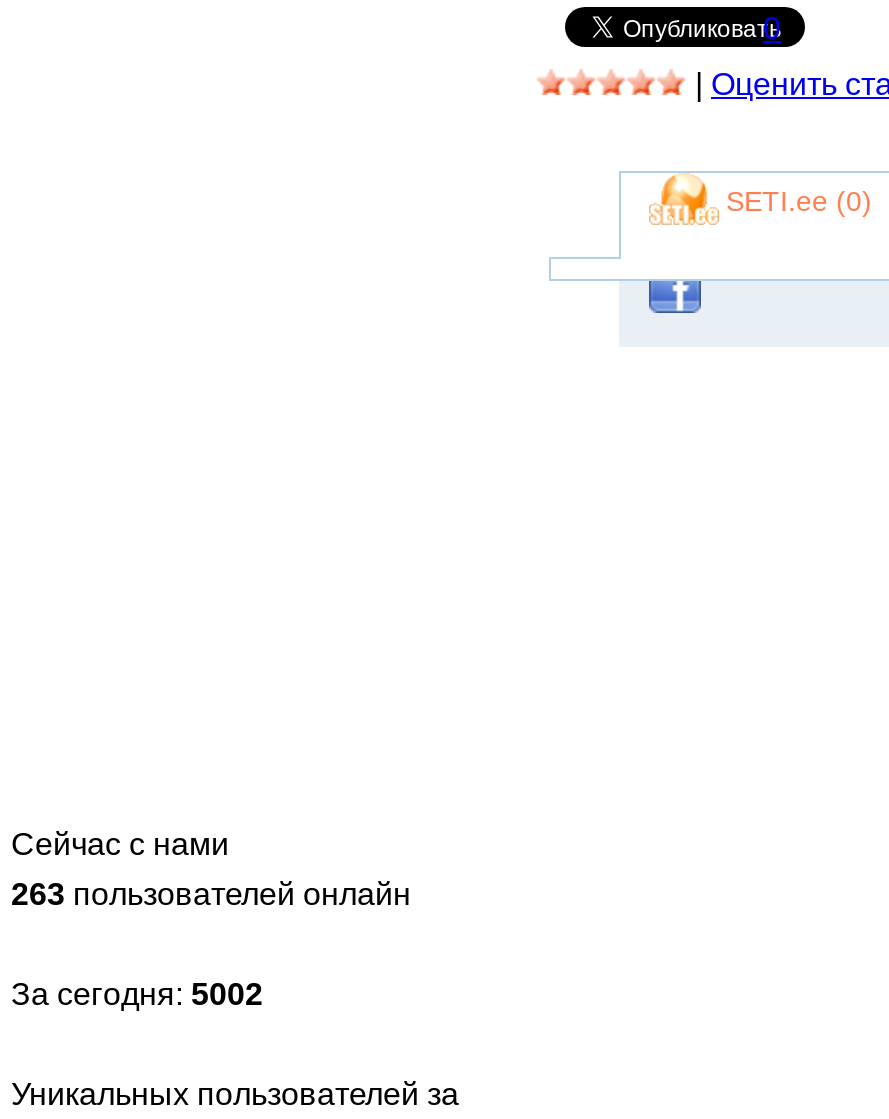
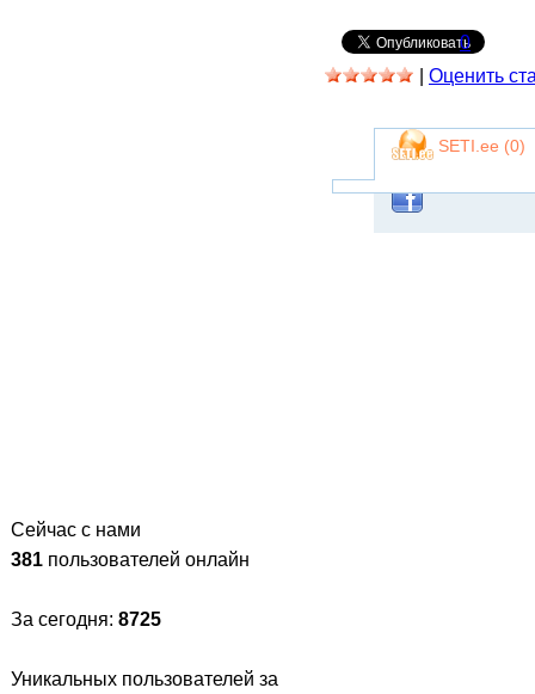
[11,877,411,911] 263 пользователей онлайн -> [11,549,250,570] 381 пользователей онлайн
[11,977,263,1011] За сегодня: 5002 -> [11,609,161,629] За сегодня: 8725

